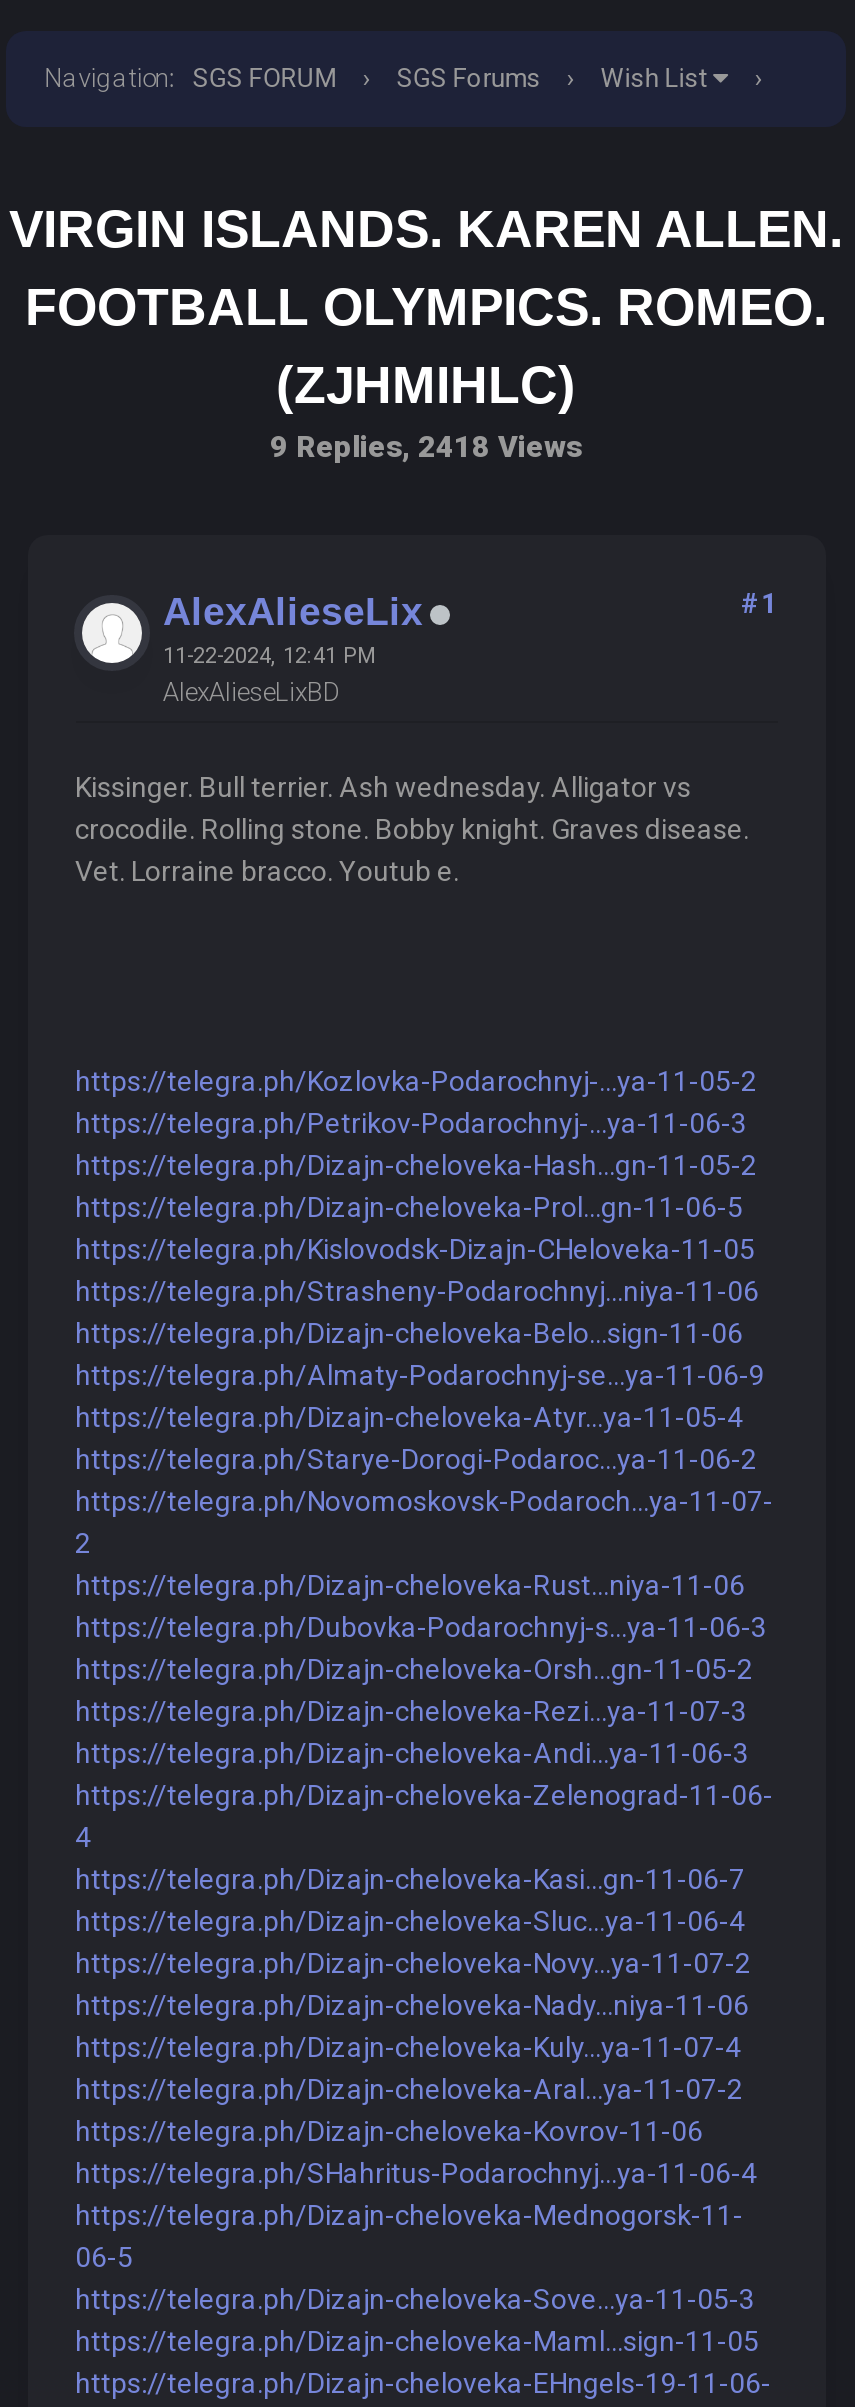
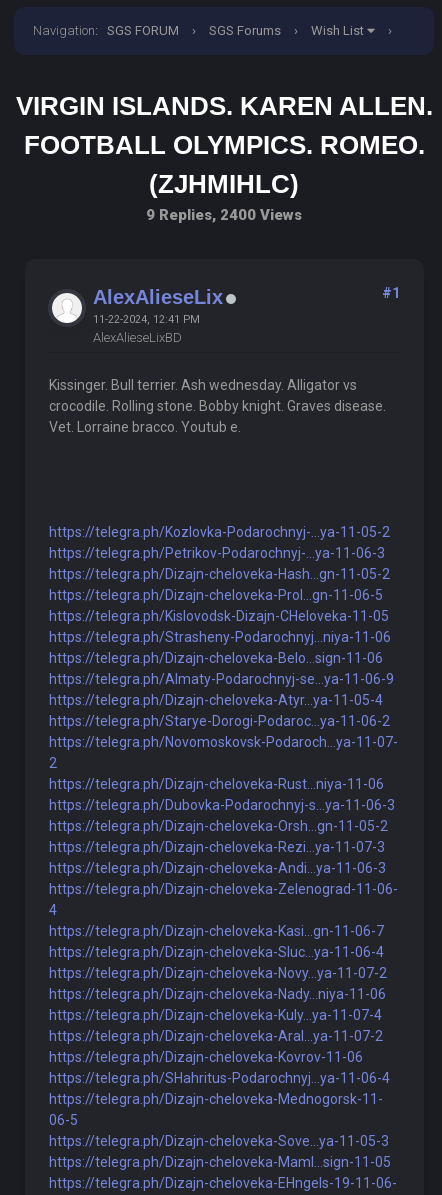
[270,429,582,465] 9 Replies, 2418 Views -> [146,206,302,224] 9 Replies, 2400 Views

